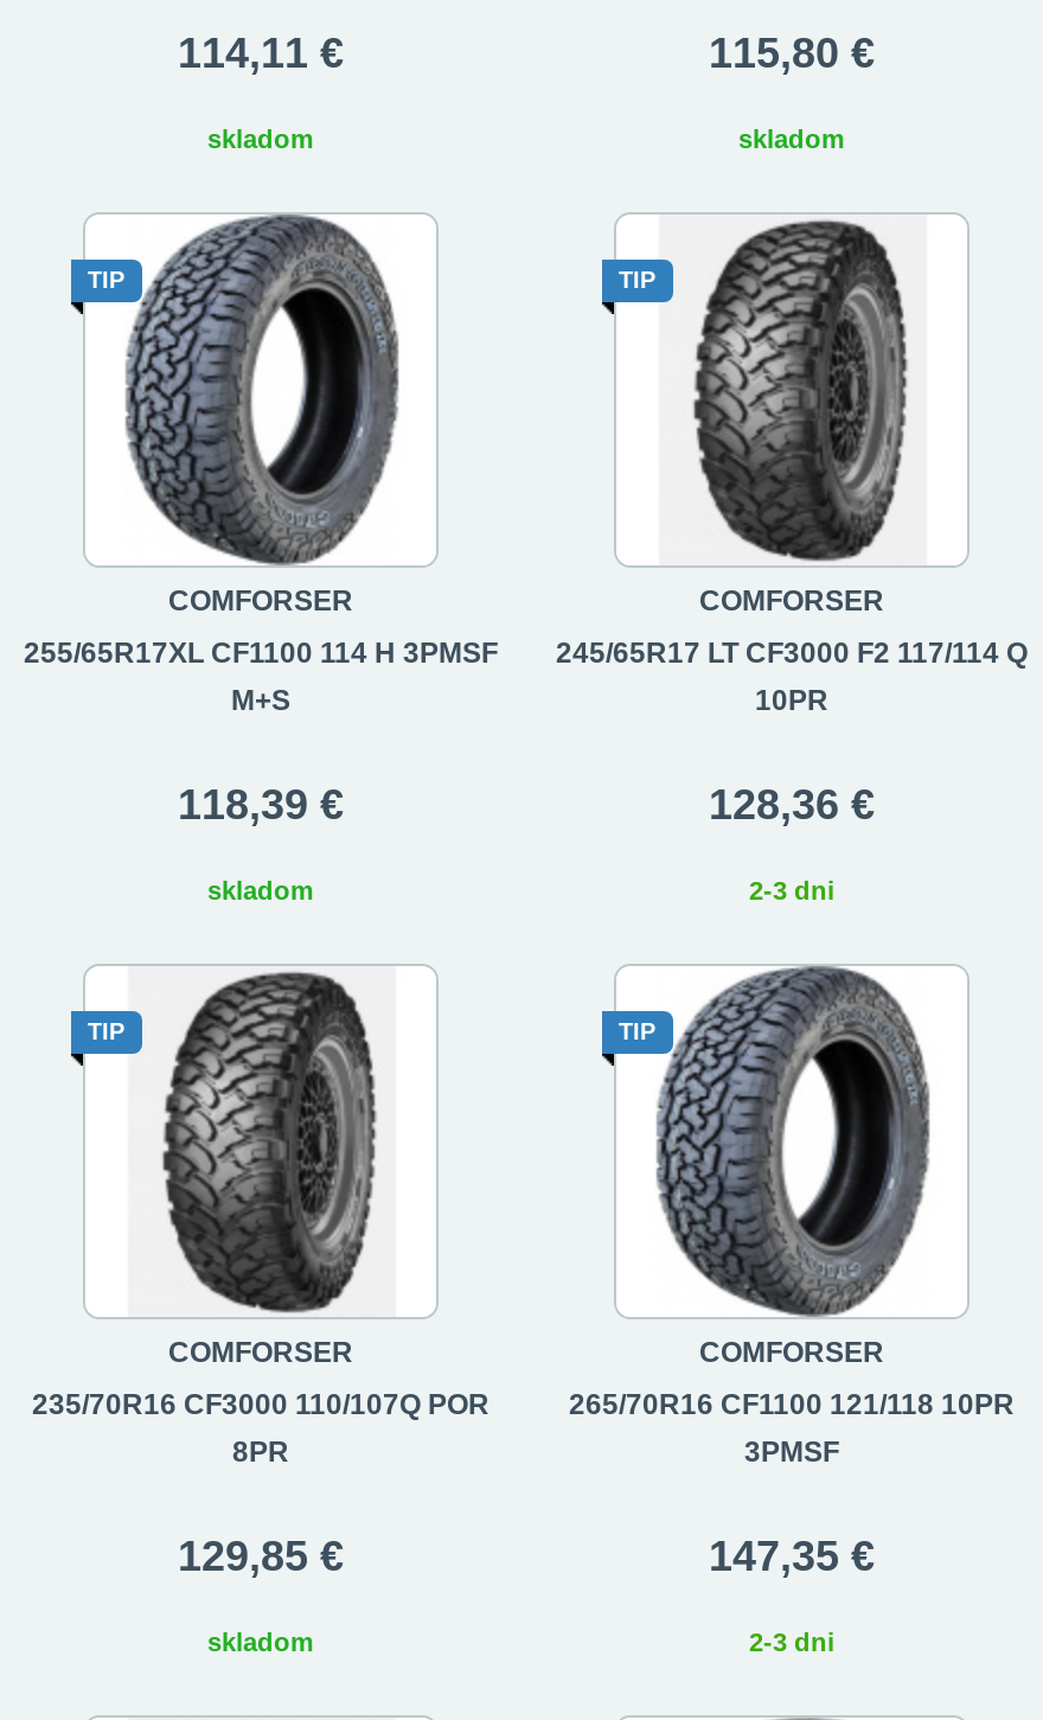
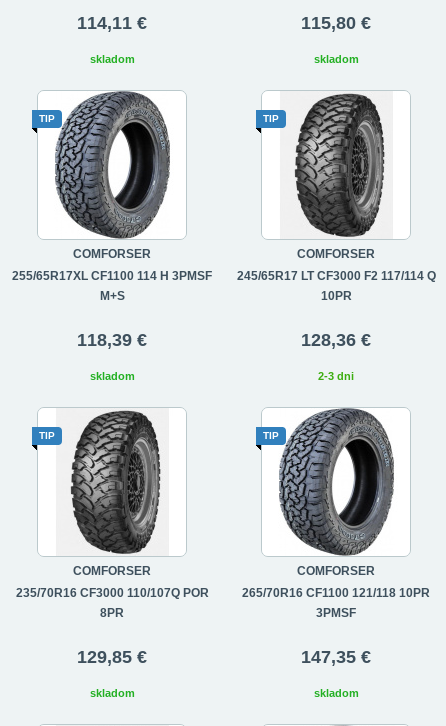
[749,1628,834,1656] 2-3 dni -> [313,687,358,699] skladom

